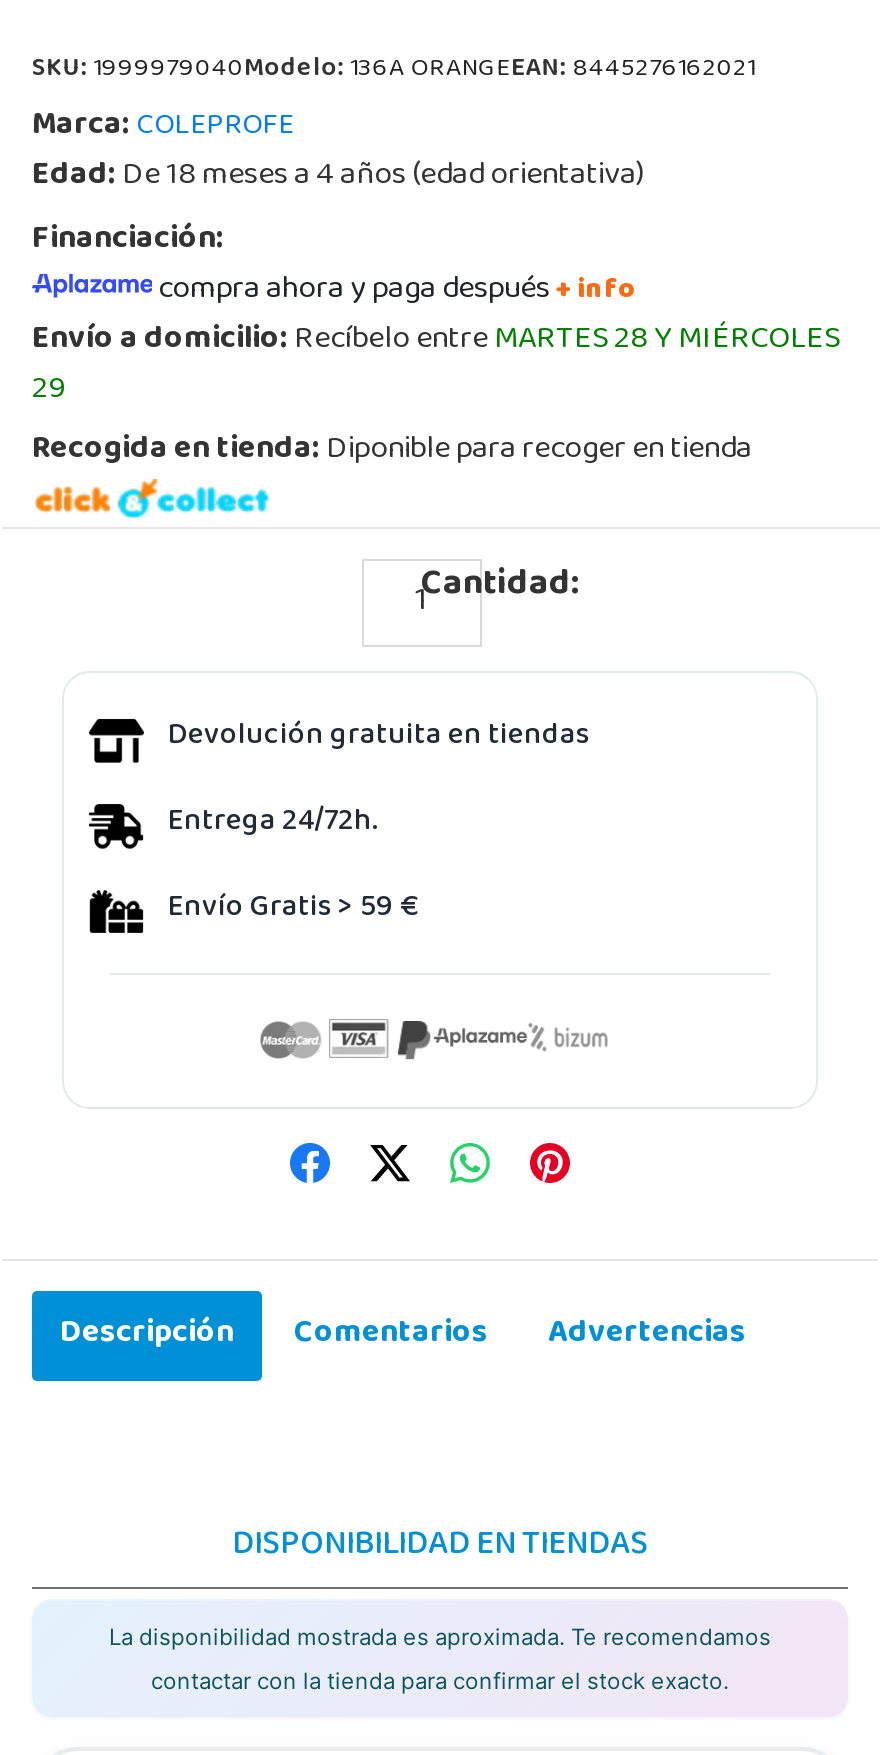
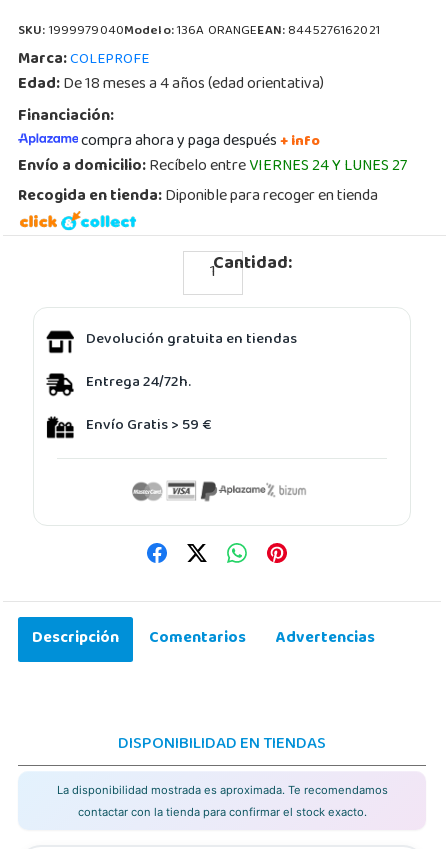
[32,309,840,423] Envío a domicilio: Recíbelo entreMARTES 28 Y MIÉRCOLES | 29 -> [18,151,407,183] Envío a domicilio: Recíbelo entreVIERNES 24 Y LUNES 27

